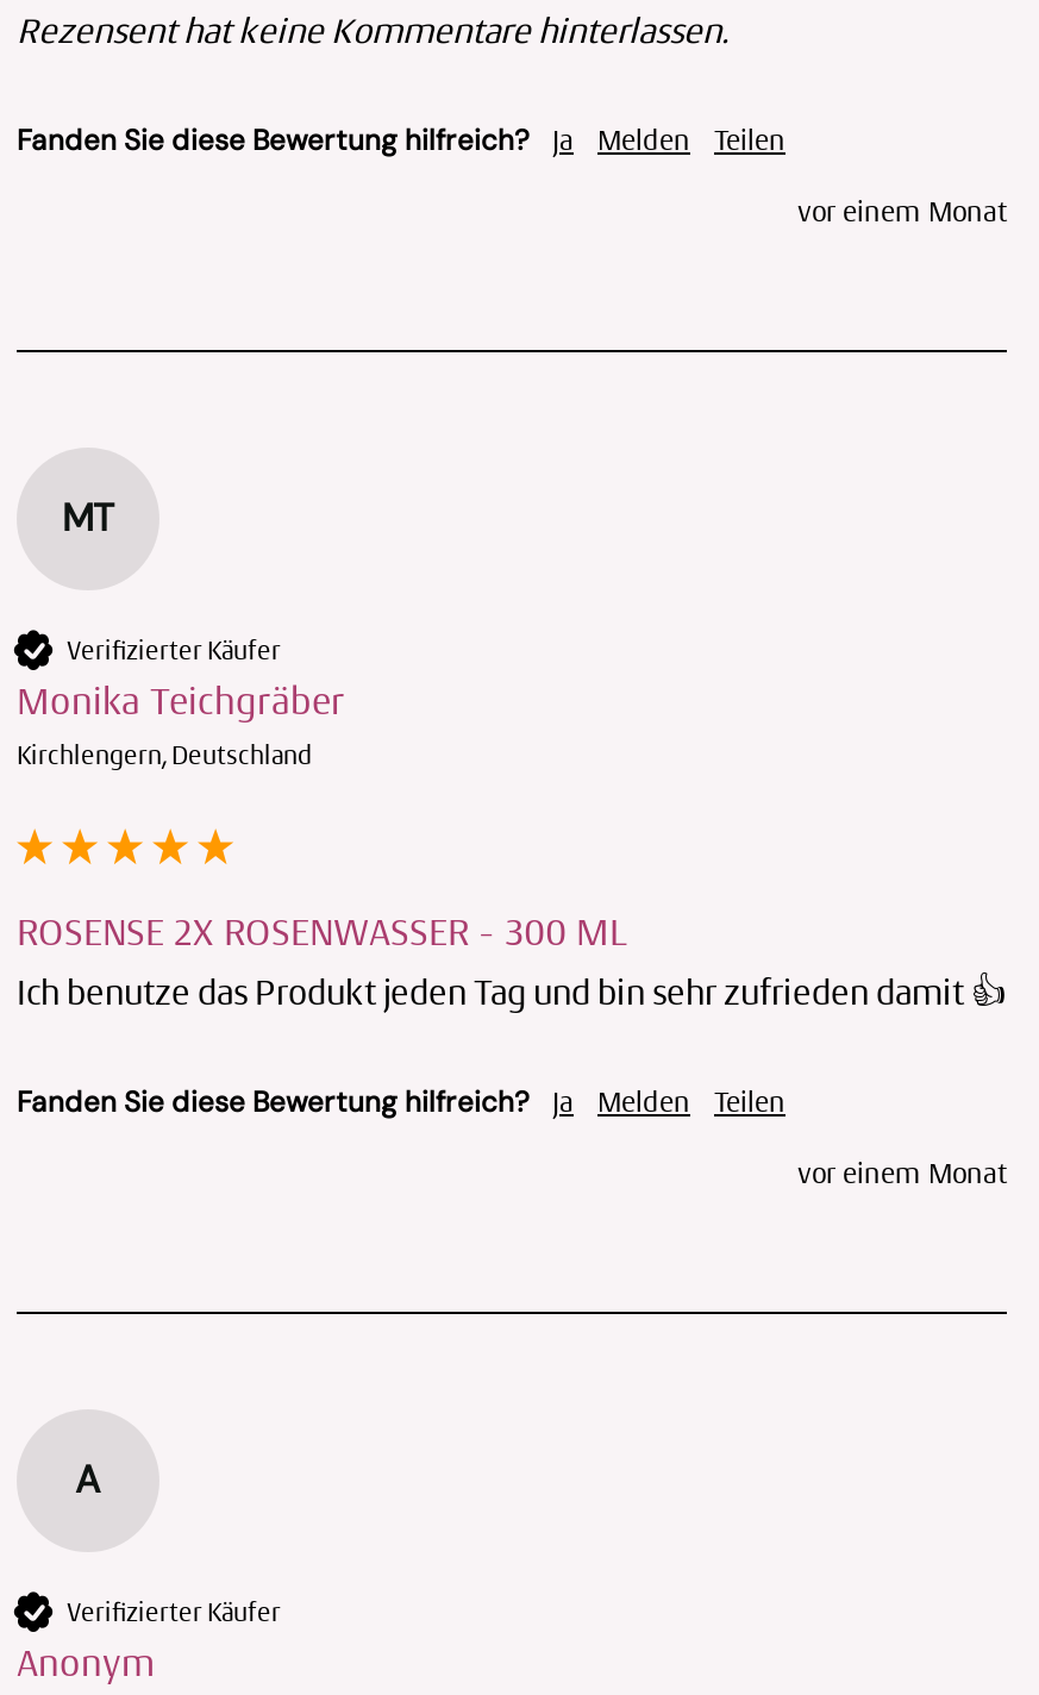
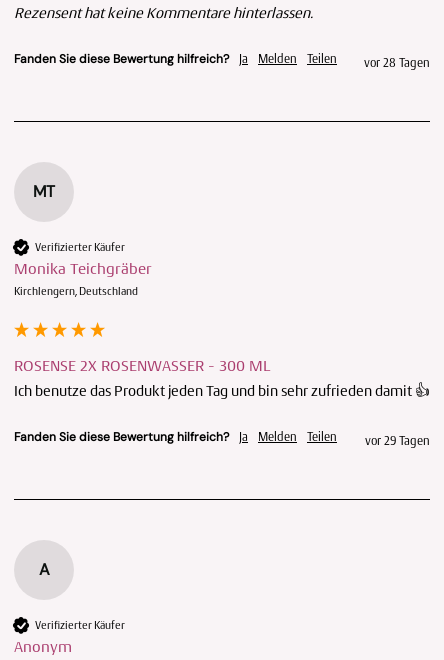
[797,196,1007,229] vor einem Monat -> [364,56,430,70] vor 28 Tagen
[797,1157,1007,1191] vor einem Monat -> [365,434,430,448] vor 29 Tagen

